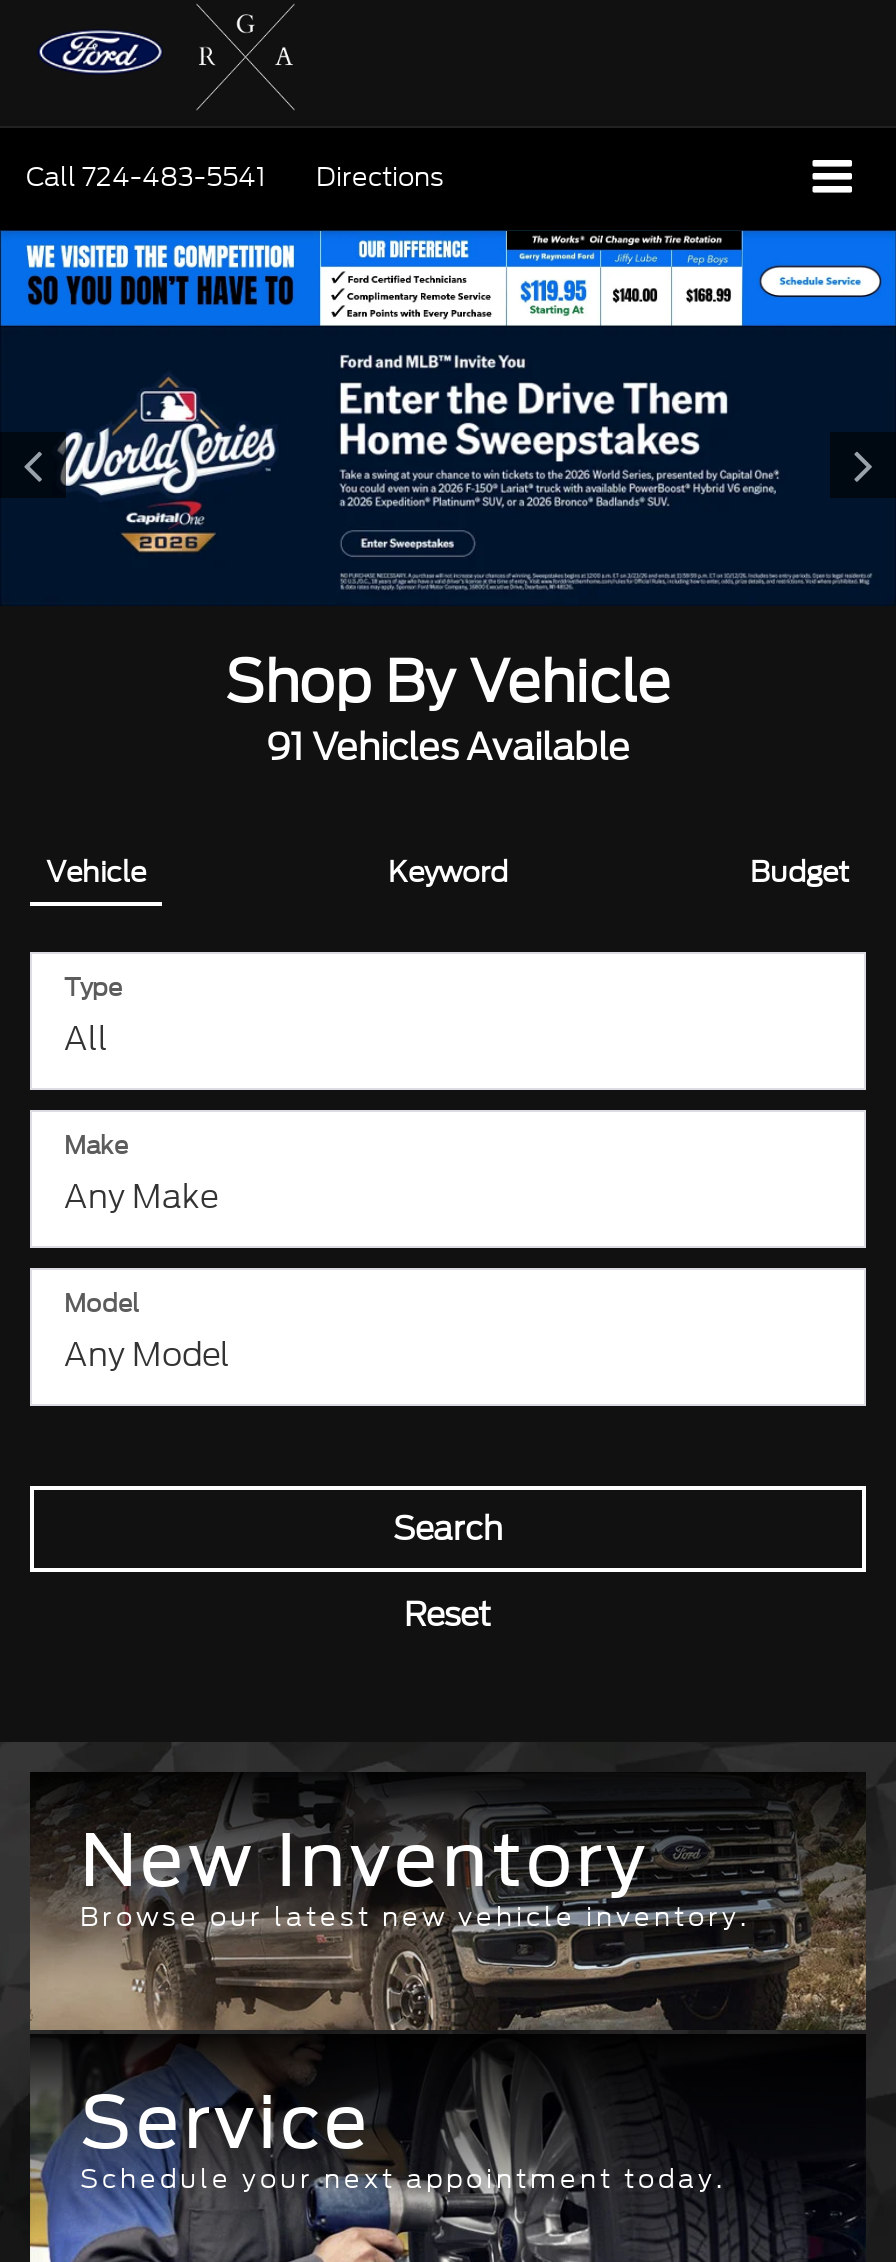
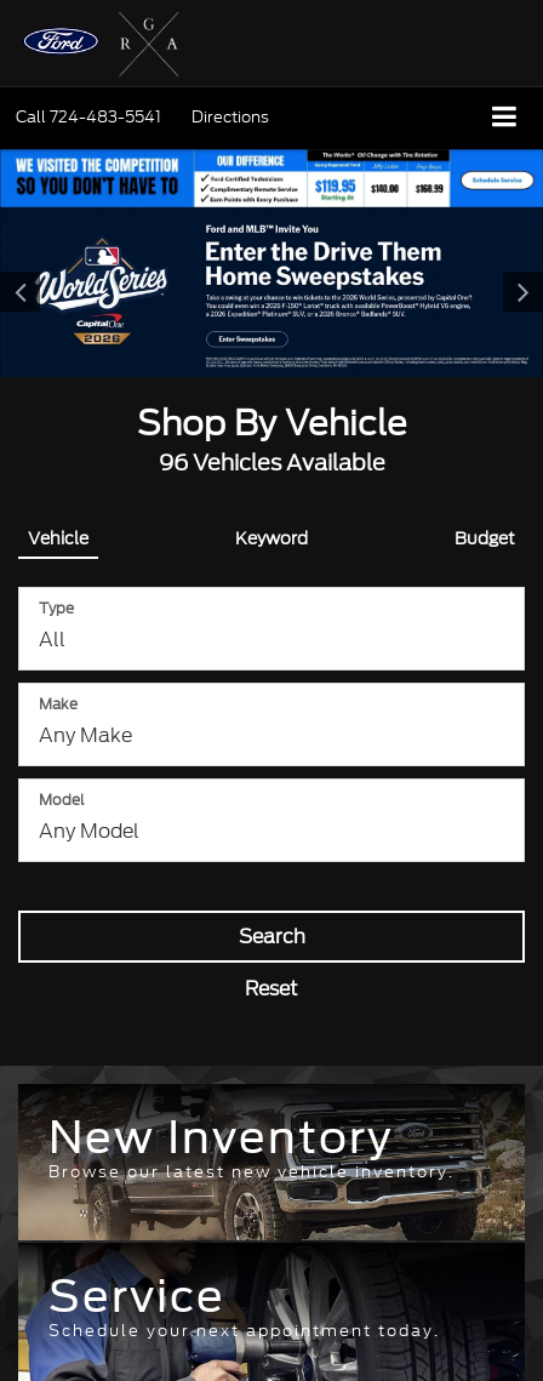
[266,720,630,774] 91 Vehicles Available -> [158,446,385,479] 96 Vehicles Available

